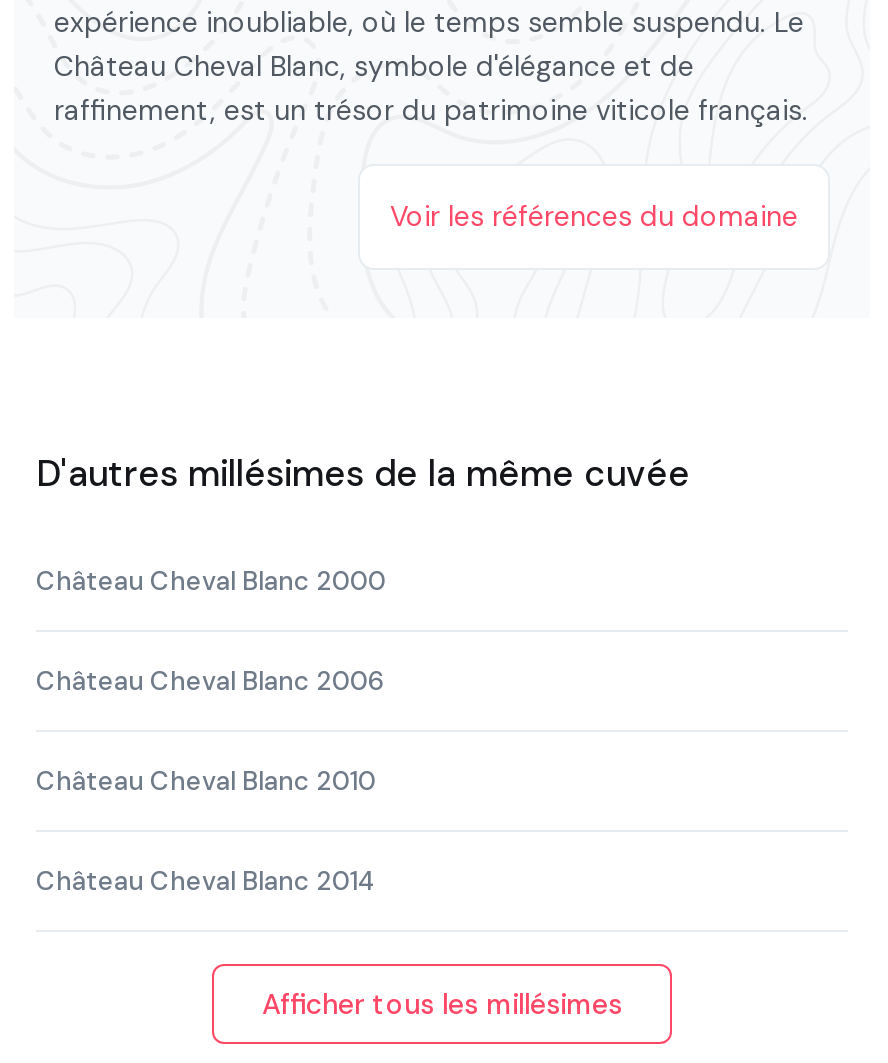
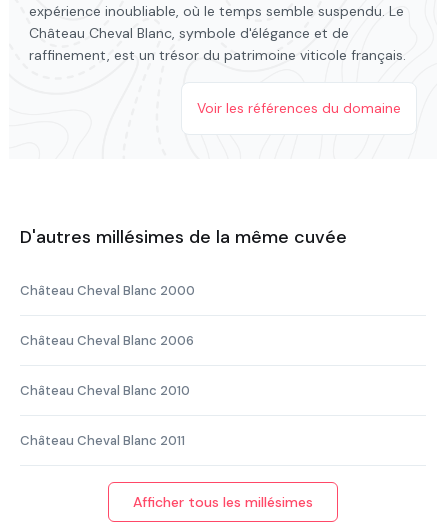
[36,863,376,897] Château Cheval Blanc 2014 -> [20,432,185,449] Château Cheval Blanc 2011

